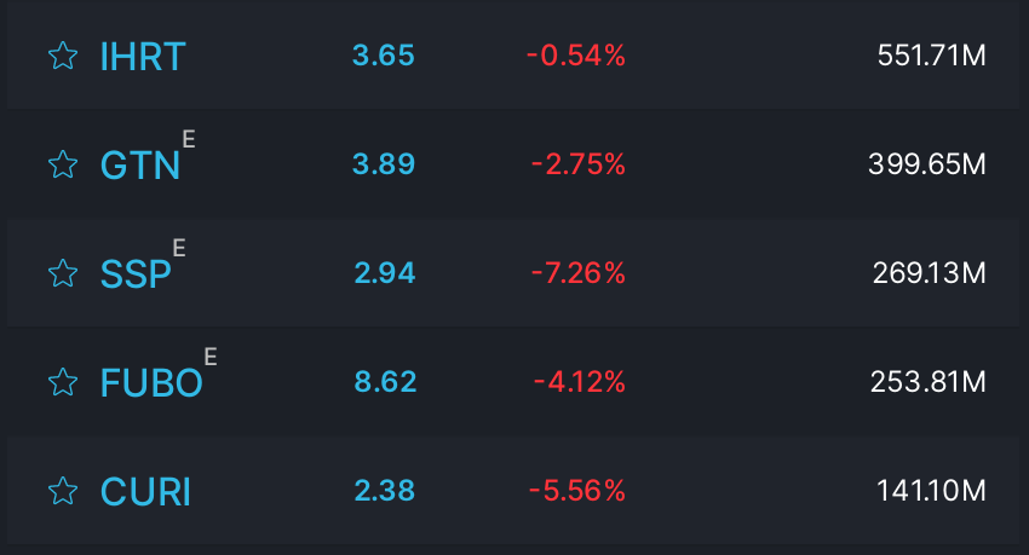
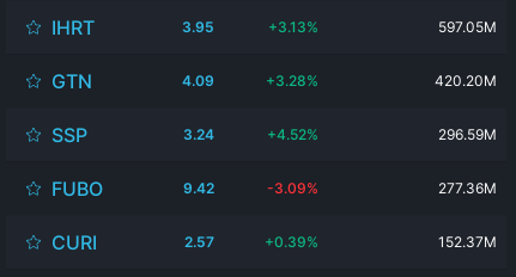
[351,35,988,71] 3.65 | -0.54% | 551.71M -> [182,17,497,35] 3.95 | +3.13% | 597.05M
[182,123,988,180] E | 3.89 | -2.75% | 399.65M -> [182,71,497,89] 4.09 | +3.28% | 420.20M
[172,232,988,289] E | 2.94 | -7.26% | 269.13M -> [183,125,497,143] 3.24 | +4.52% | 296.59M
[203,341,988,398] E | 8.62 | -4.12% | 253.81M -> [183,178,497,196] 9.42 | -3.09% | 277.36M
[353,470,988,507] 2.38 | -5.56% | 141.10M -> [184,232,497,250] 2.57 | +0.39% | 152.37M

